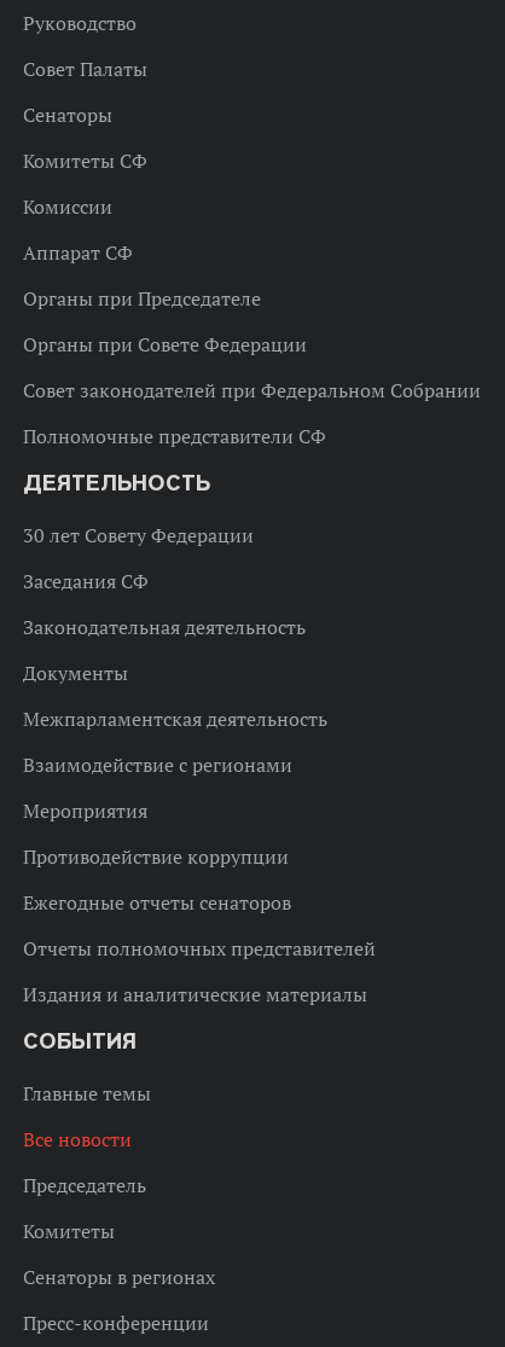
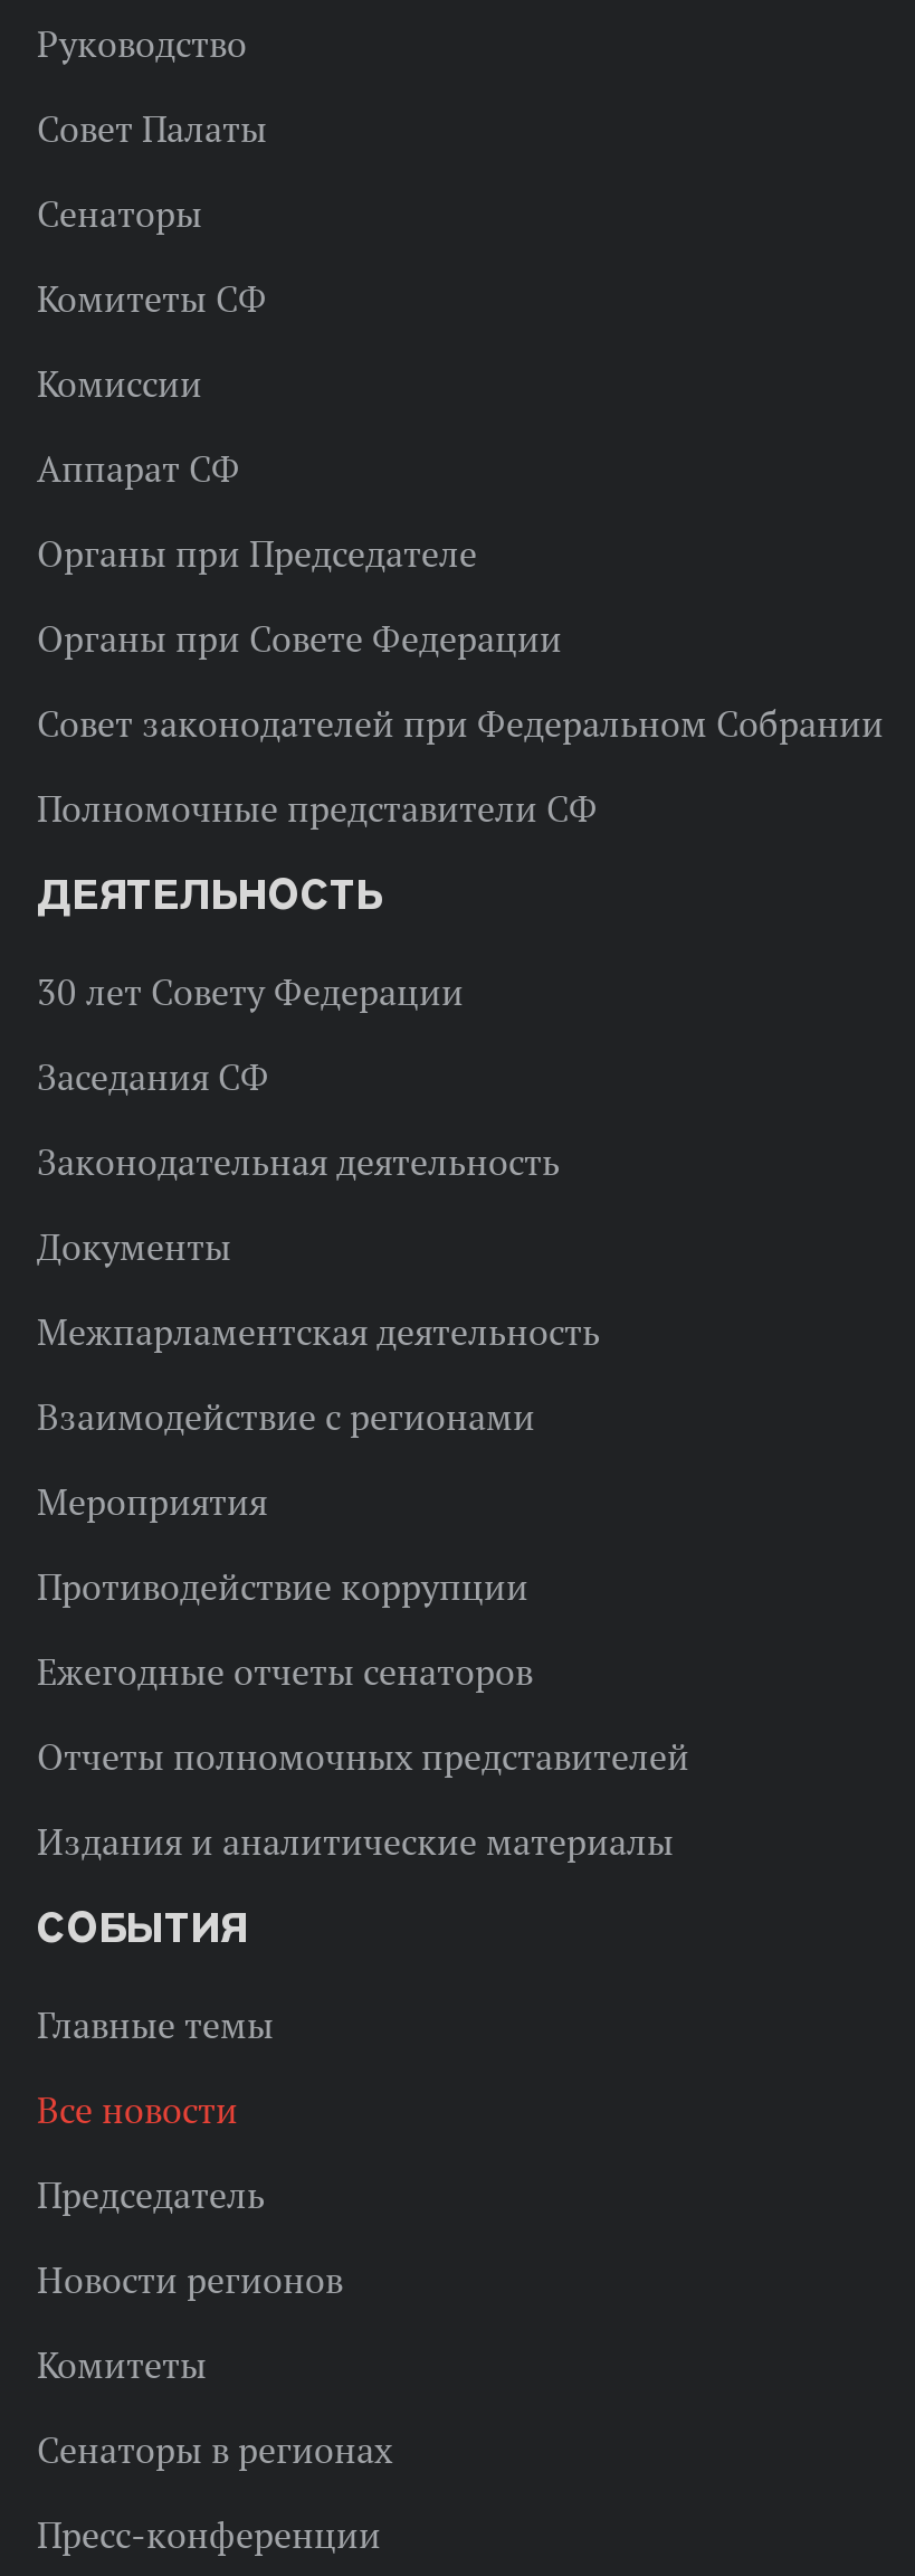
none -> [37,2258,343,2303] Новости регионов

